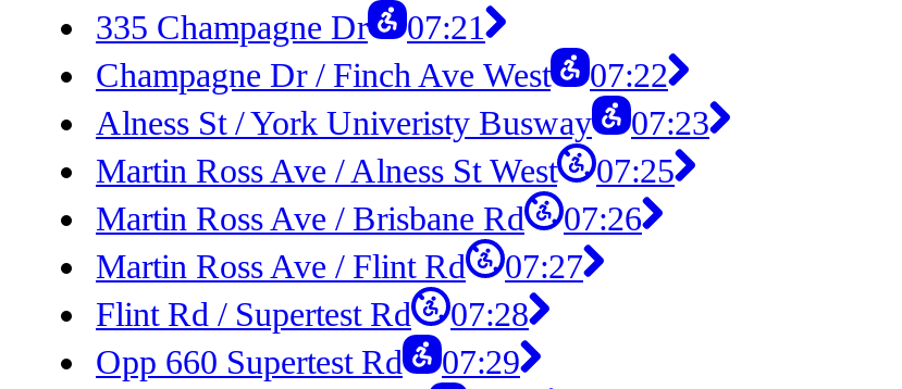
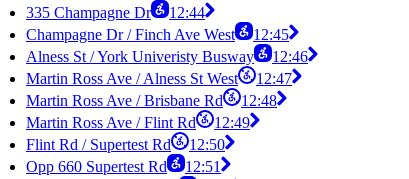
[96,9,485,46] 335 Champagne Dr 07:21 -> [26,4,205,21] 335 Champagne Dr 12:44
[96,57,668,94] Champagne Dr / Finch Ave West 07:22 -> [26,26,289,43] Champagne Dr / Finch Ave West 12:45
[96,105,709,142] Alness St / York Univeristy Busway 07:23 -> [26,48,308,65] Alness St / York Univeristy Busway 12:46
[96,153,675,190] Martin Ross Ave / Alness St West 07:25 -> [26,70,292,87] Martin Ross Ave / Alness St West 12:47
[96,200,642,237] Martin Ross Ave / Brisbane Rd 07:26 -> [26,92,277,109] Martin Ross Ave / Brisbane Rd 12:48
[96,248,583,285] Martin Ross Ave / Flint Rd 07:27 -> [26,114,250,131] Martin Ross Ave / Flint Rd 12:49
[96,296,529,333] Flint Rd / Supertest Rd 07:28 -> [26,136,225,153] Flint Rd / Supertest Rd 12:50
[96,344,520,381] Opp 660 Supertest Rd 07:29 -> [26,158,221,175] Opp 660 Supertest Rd 12:51

